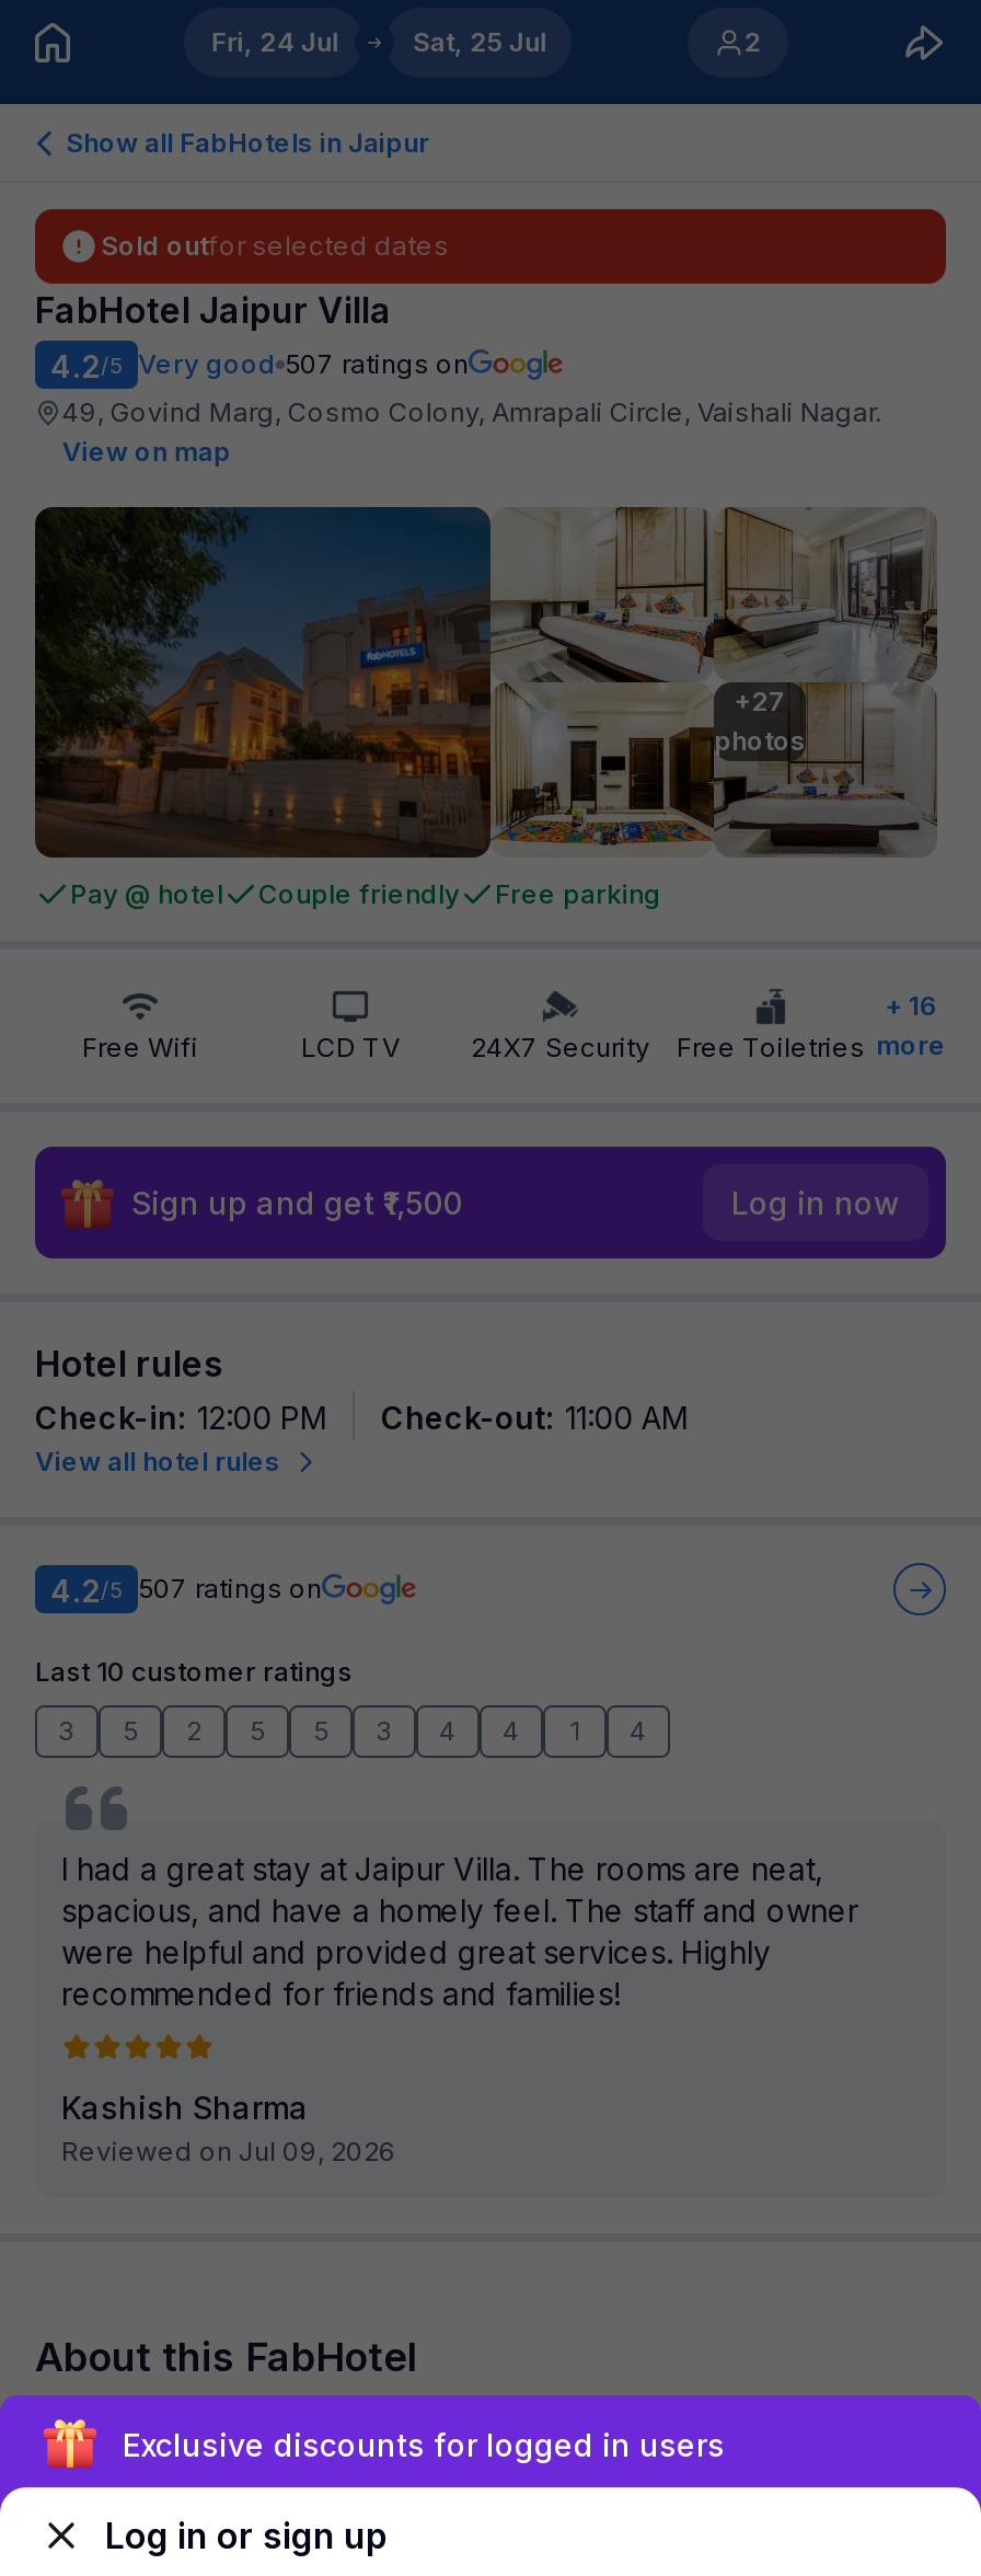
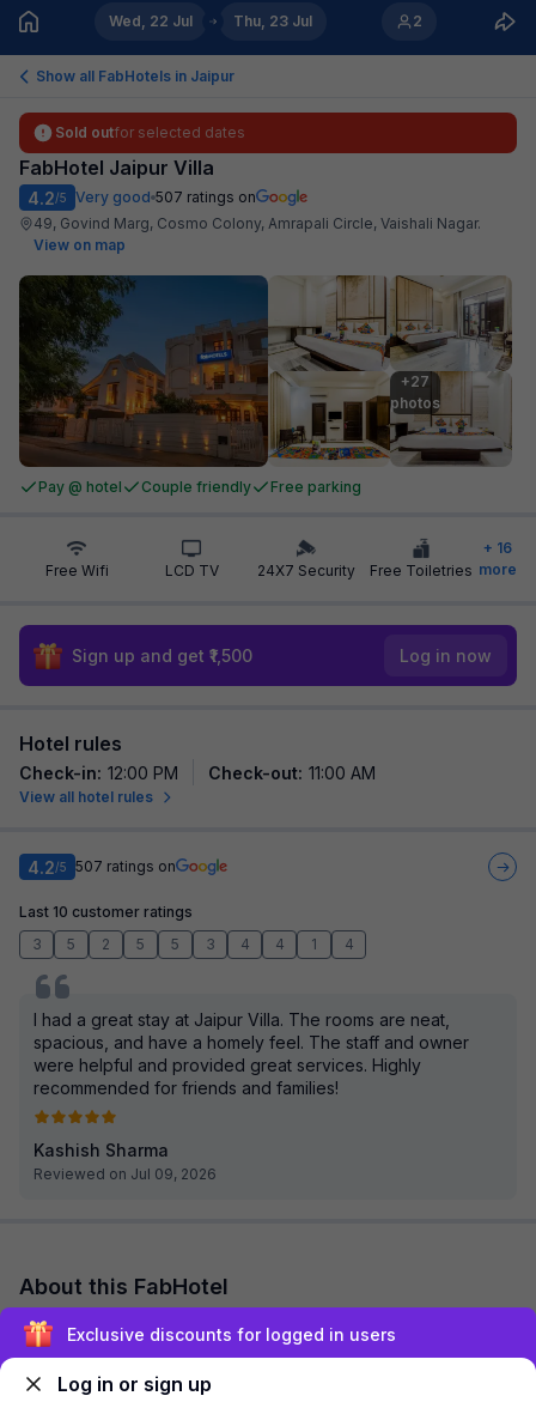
[211,25,338,58] Fri, 24 Jul -> [109,12,192,30] Wed, 22 Jul
[412,25,546,58] Sat, 25 Jul -> [233,12,312,30] Thu, 23 Jul

